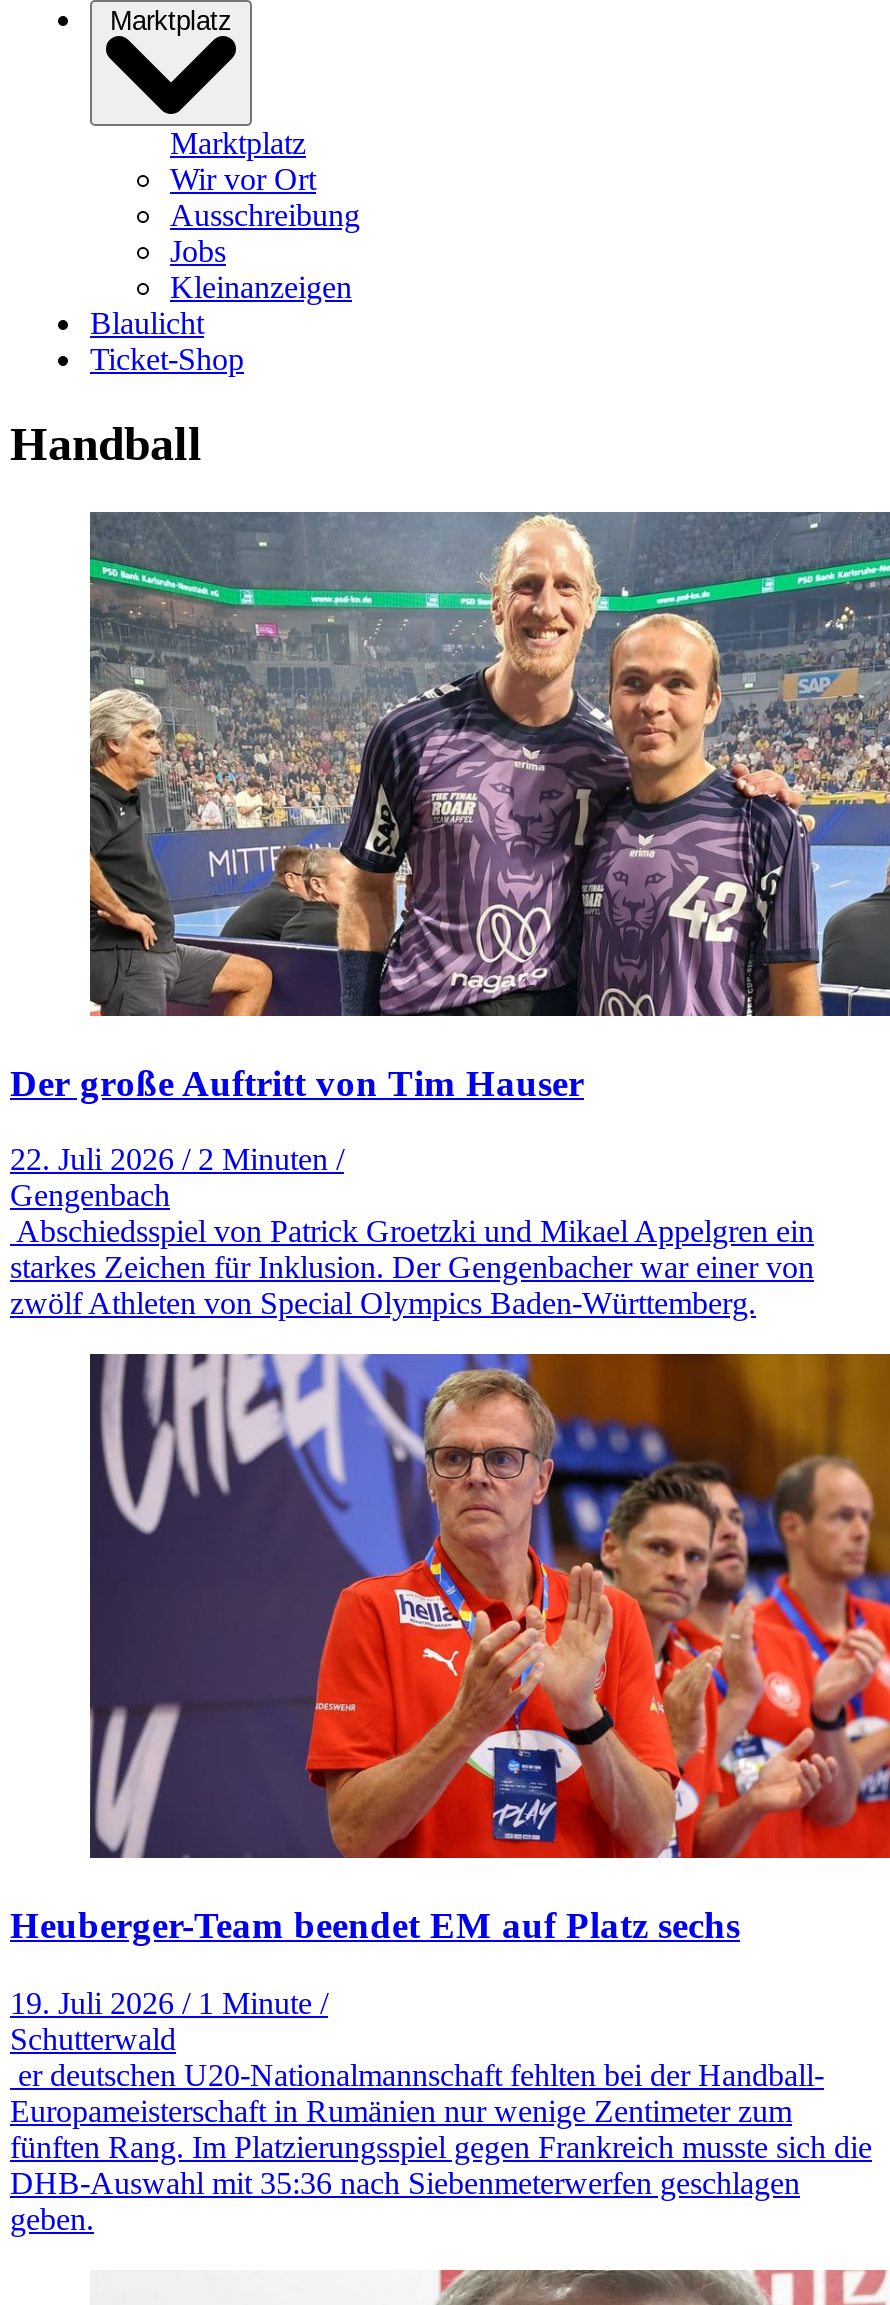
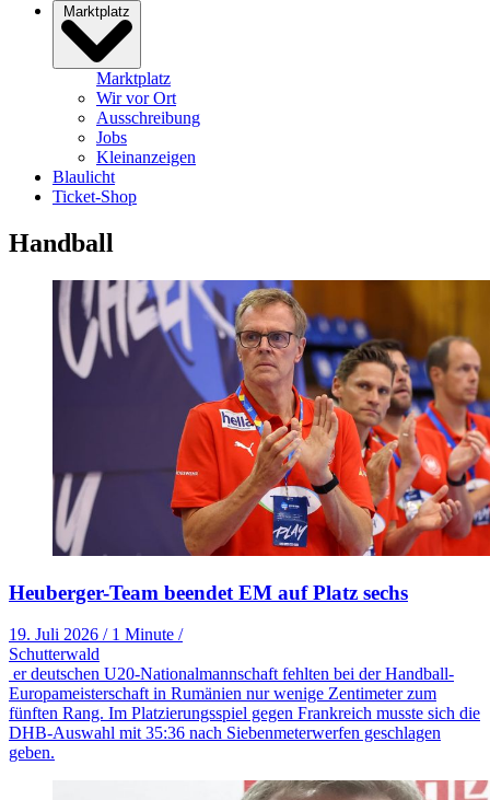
[10,510,884,1321] [image] | Der große Auftritt von Tim Hauser | 22. Juli 2026 / 2 Minuten / | Gengenbach | Abschiedsspiel von Patrick Groetzki und Mikael Appelgren ein | starkes Zeichen für Inklusion. Der Gengenbacher war einer von | zwölf Athleten von Special Olympics Baden-Württemberg. -> none

